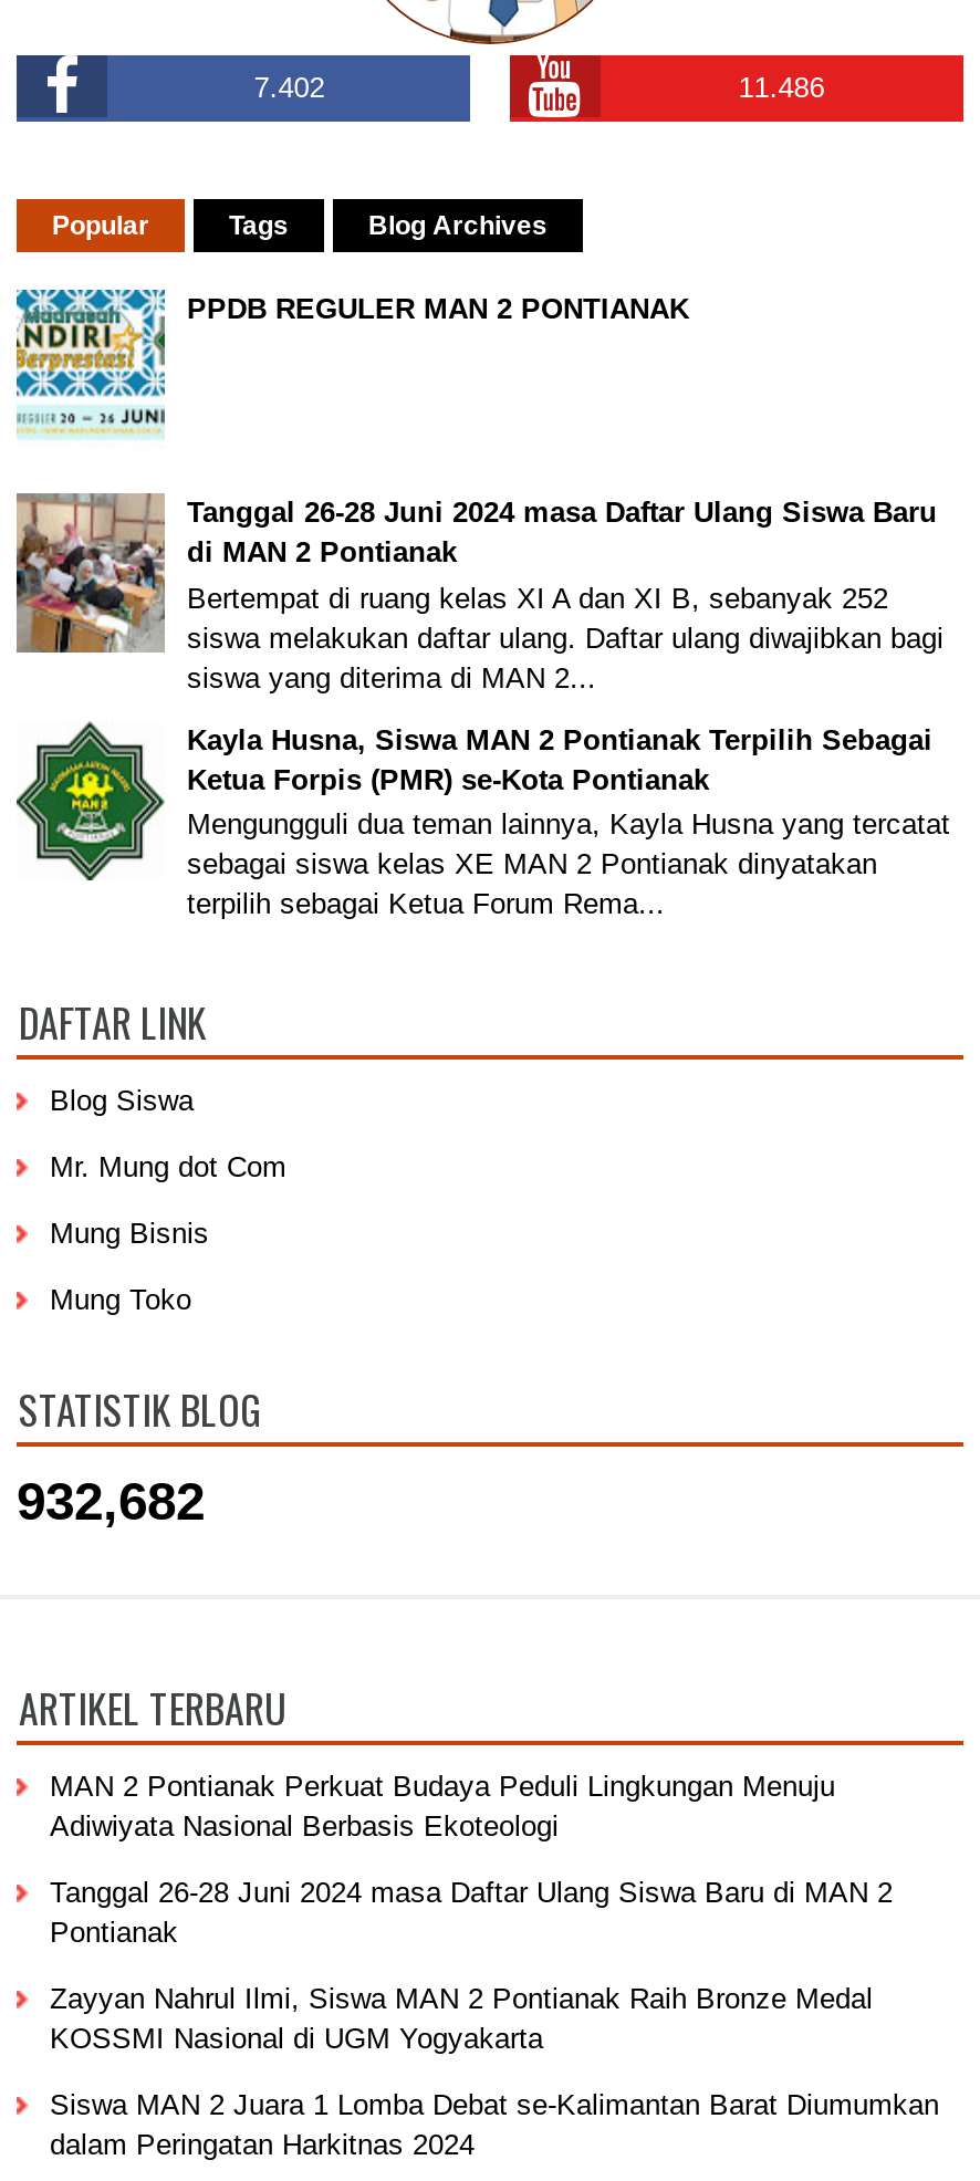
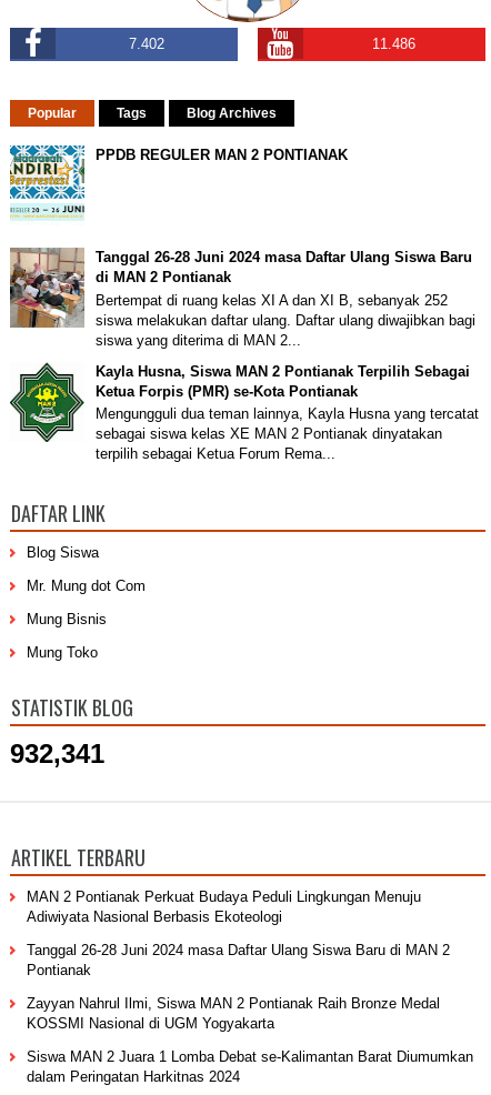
[17,1471,205,1531] 932,682 -> [10,739,104,769] 932,341

